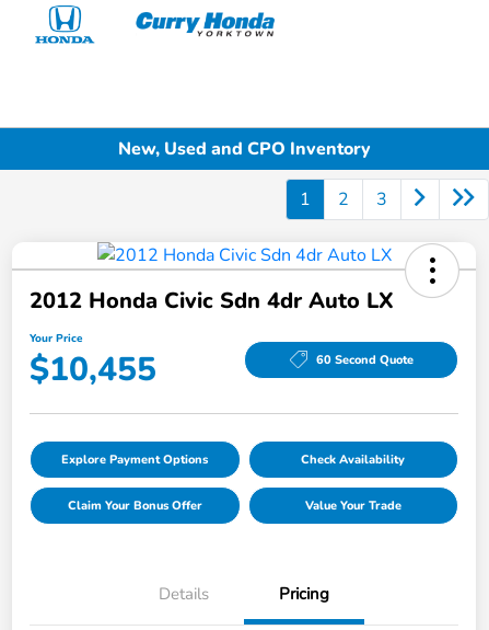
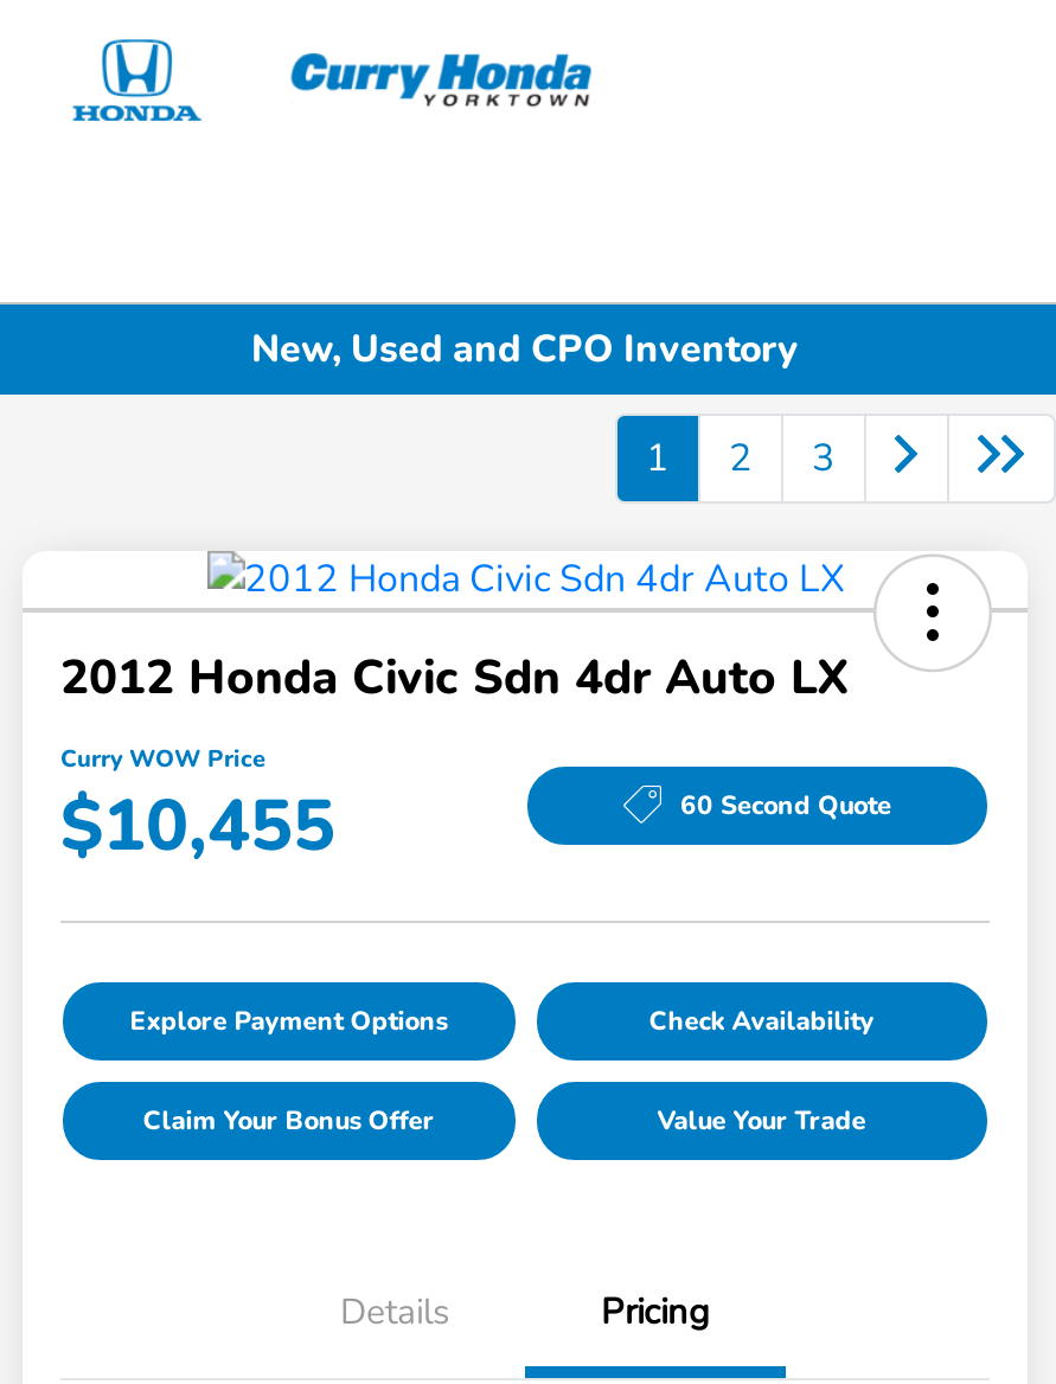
[30,331,82,346] Your Price -> [60,743,264,777] Curry WOW Price

